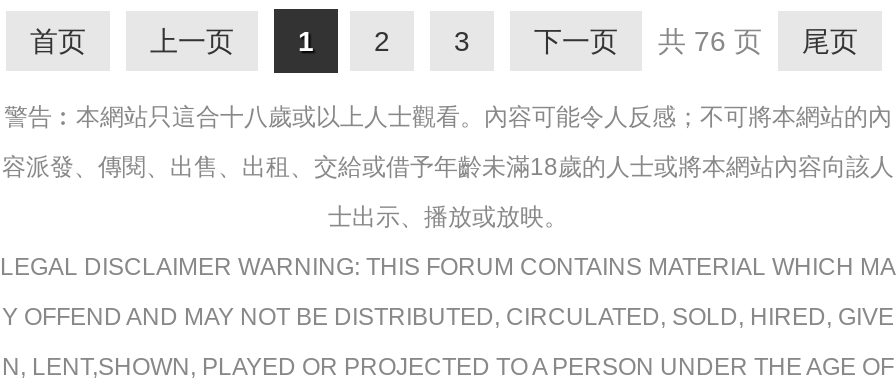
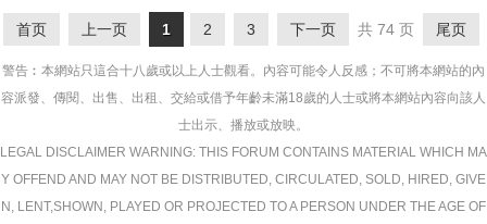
[30,25,858,57] 首页 上一页 1 2 3 下一页 共 76 页 尾页 -> [16,21,466,38] 首页 上一页 1 2 3 下一页 共 74 页 尾页

